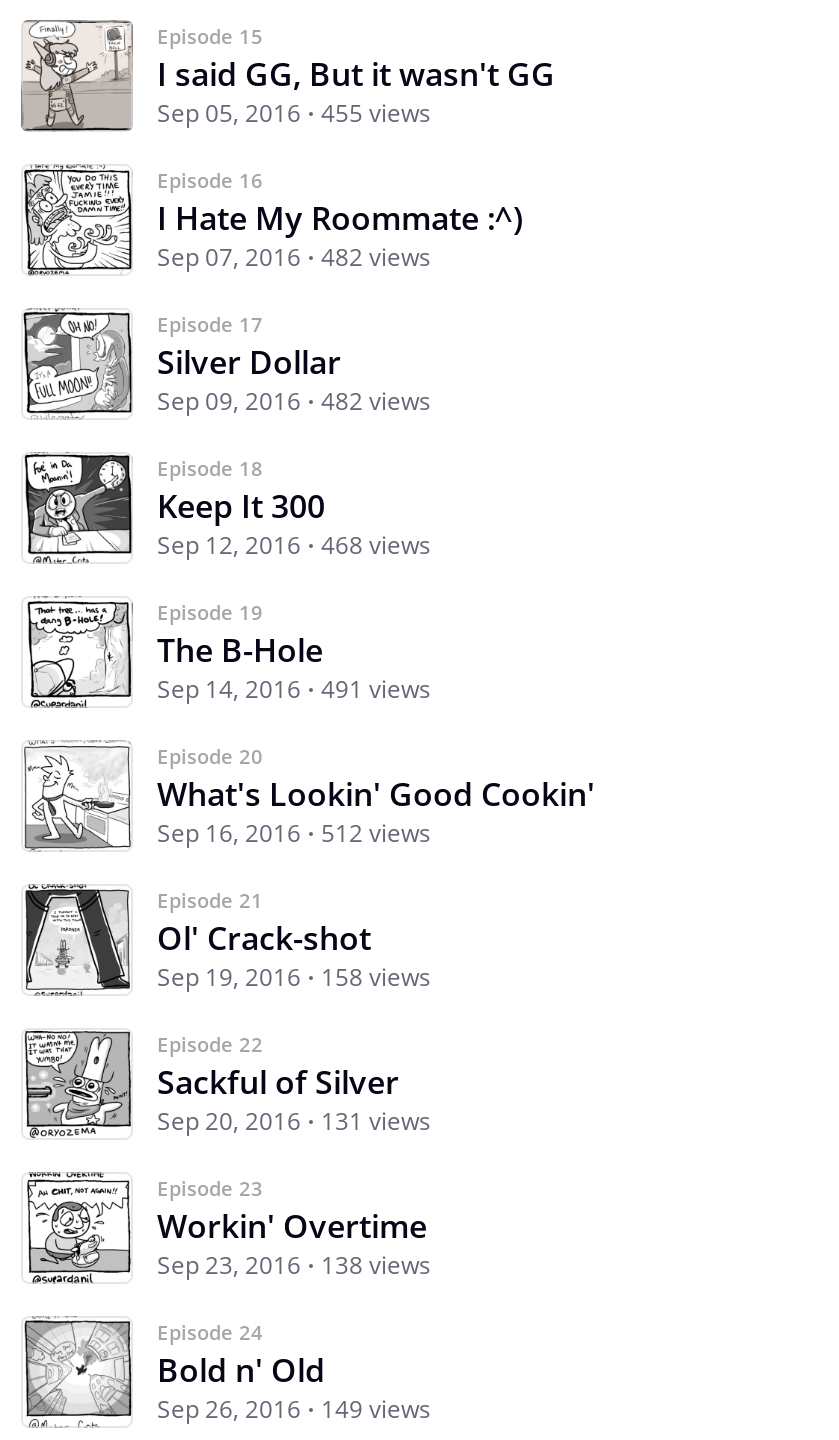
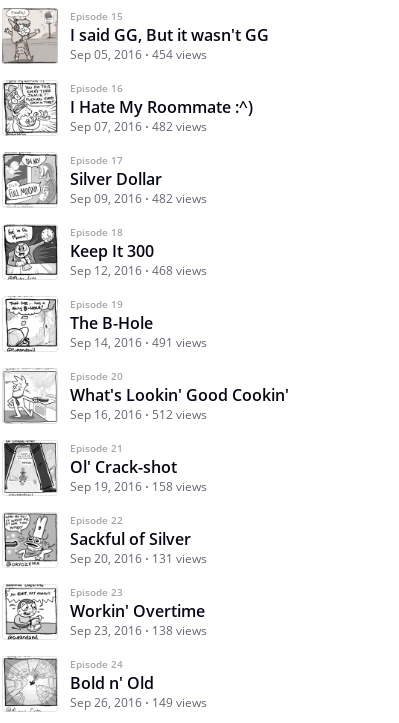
[157,97,431,131] Sep 05, 2016 455 views -> [70,46,207,63] Sep 05, 2016 454 views

